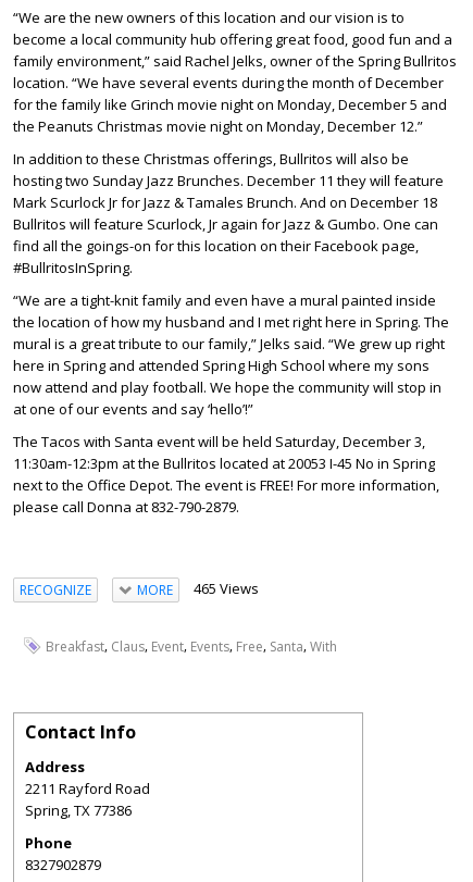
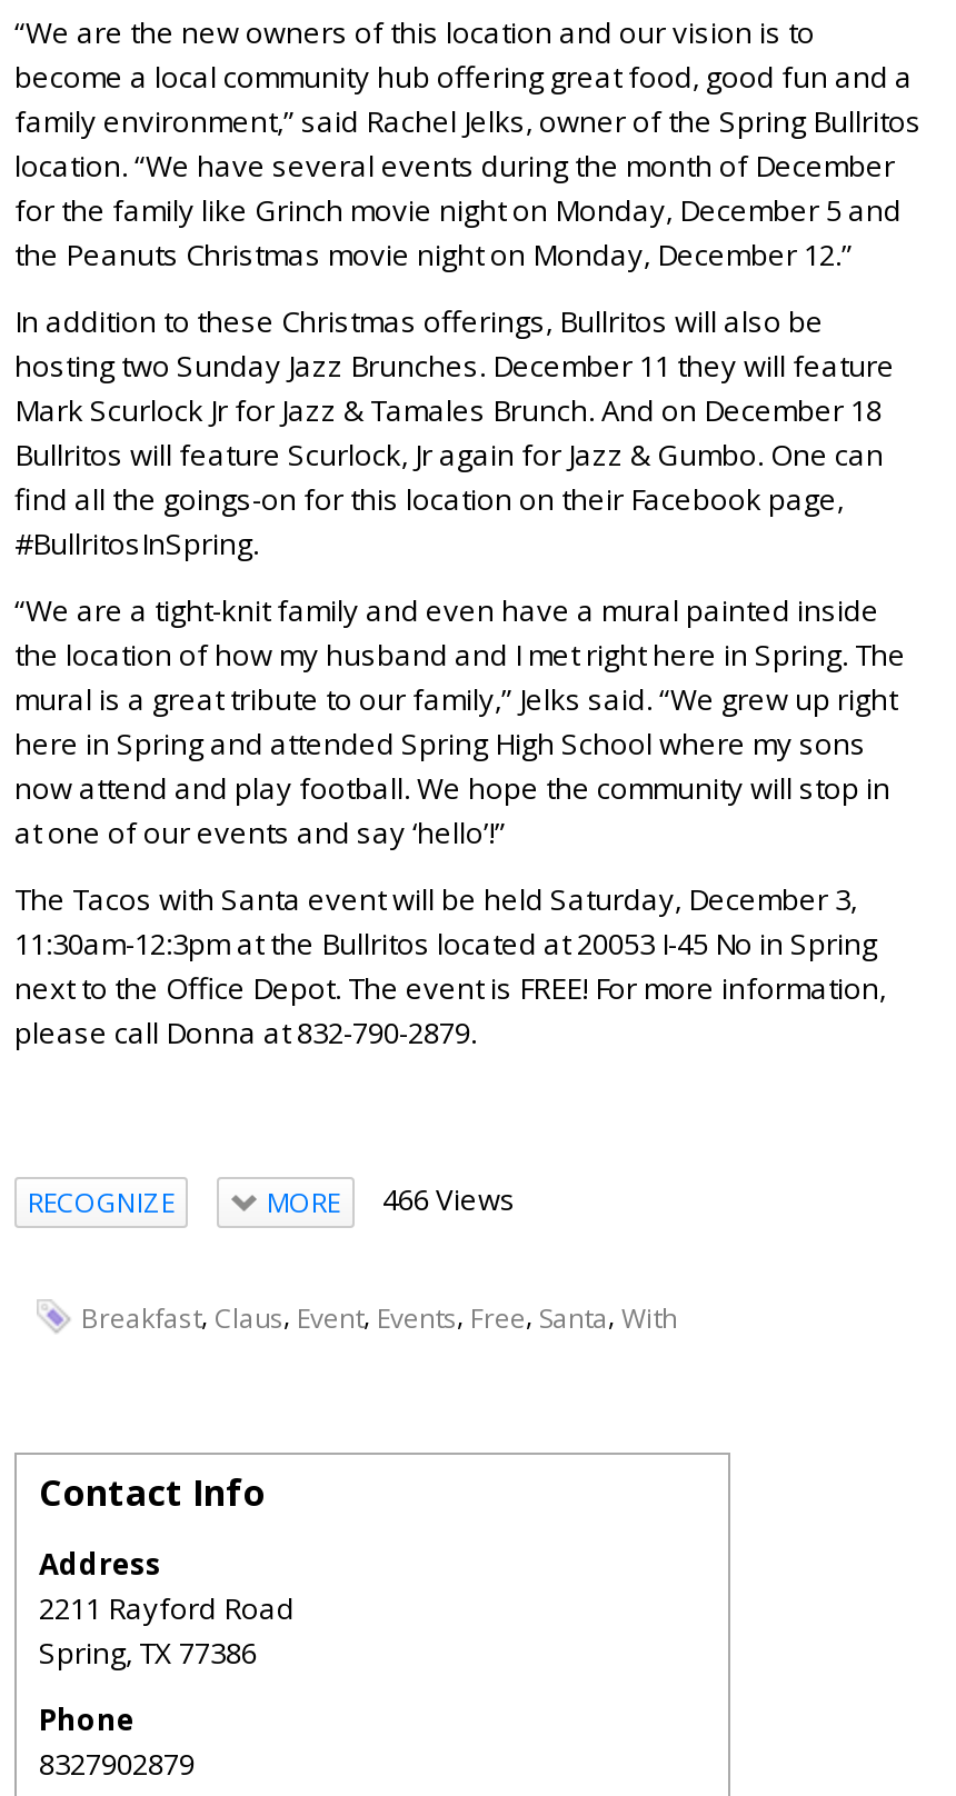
[136,579,258,600] MORE 465 Views -> [267,1180,516,1222] MORE 466 Views

